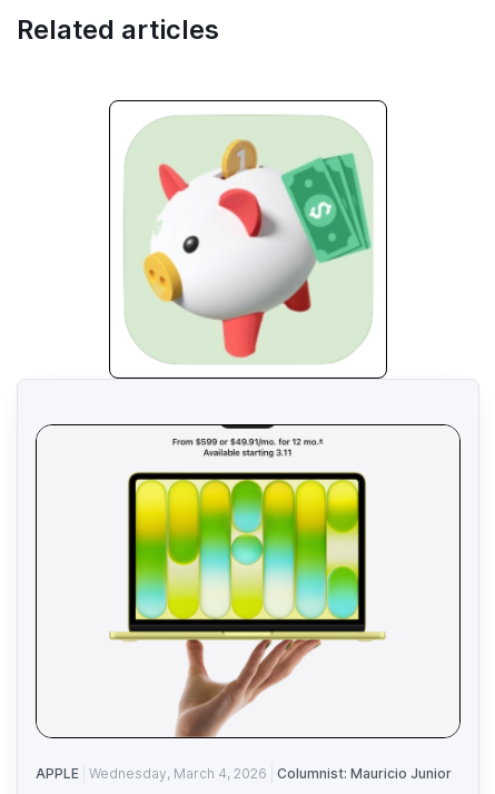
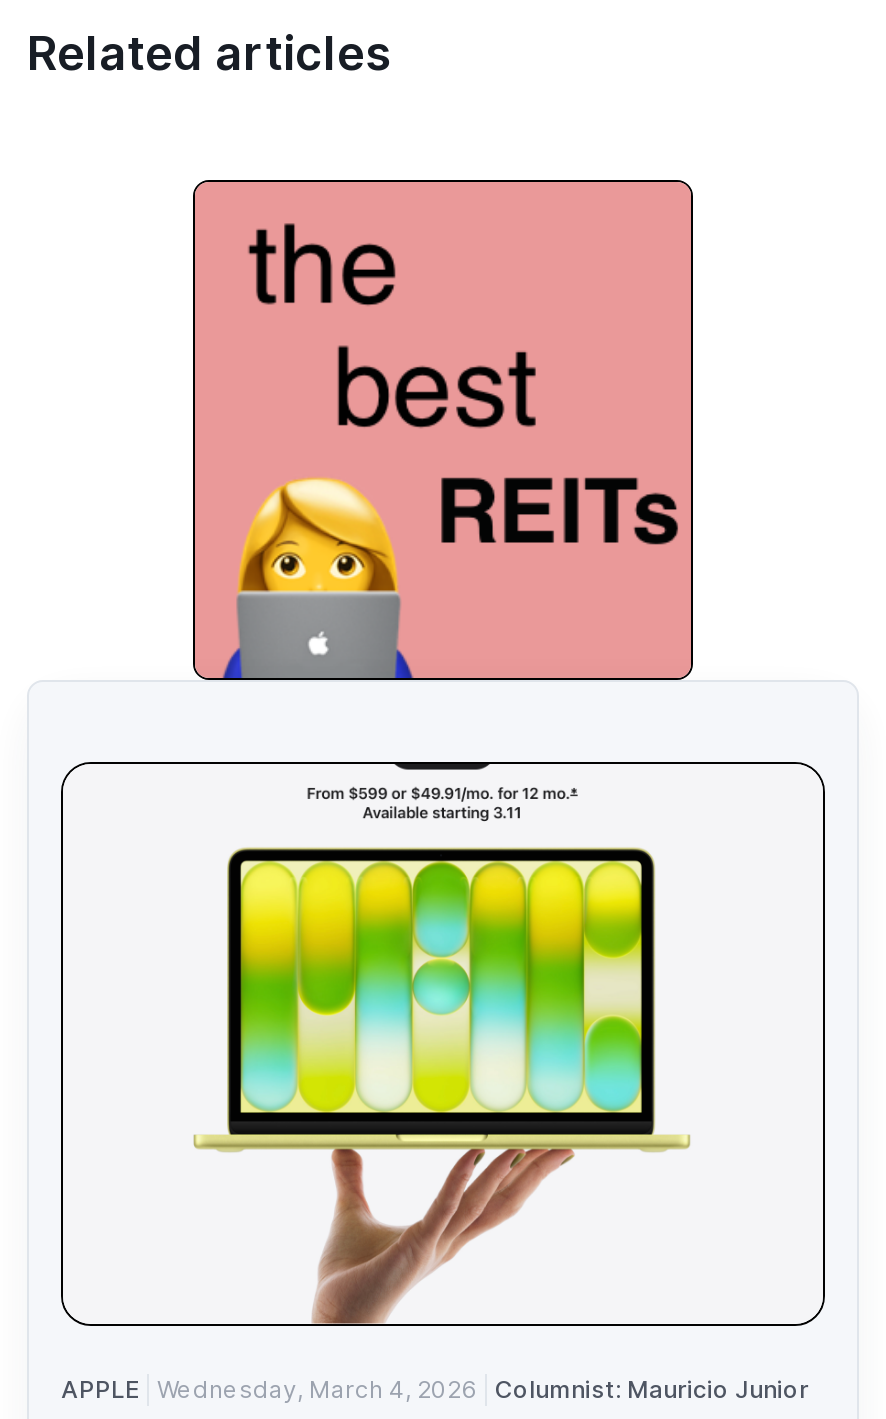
[109,100,387,379] [image] -> [193,180,693,680] [image]

